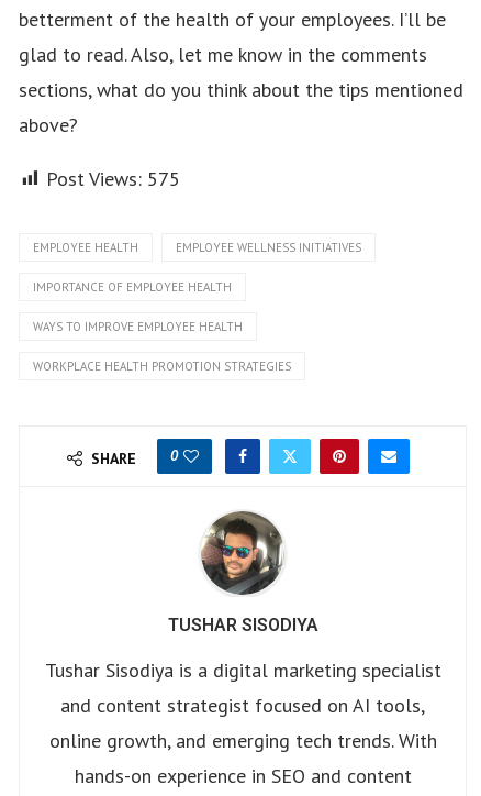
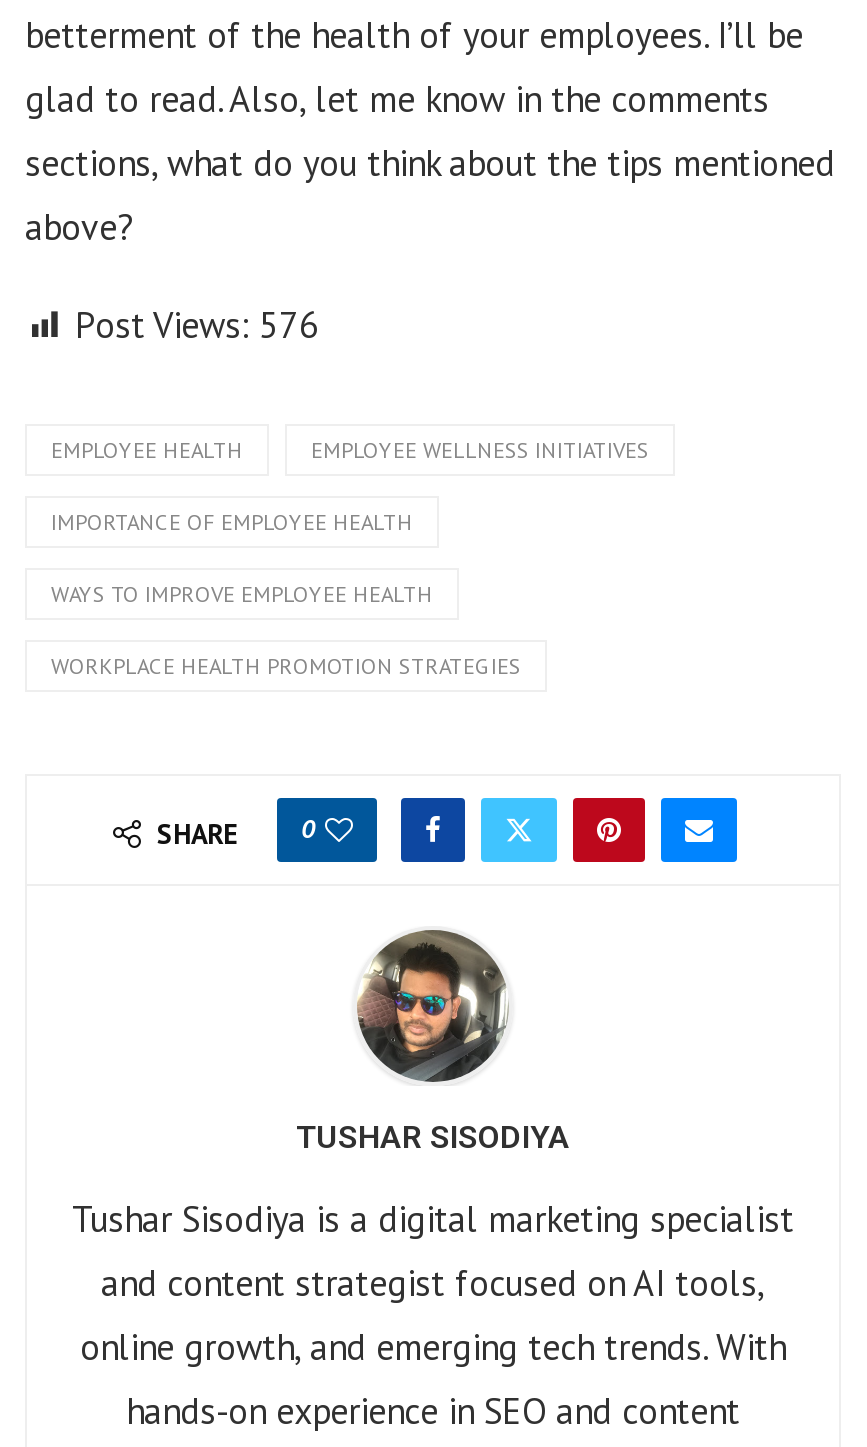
[46,166,180,191] Post Views: 575 -> [75,302,319,348] Post Views: 576

